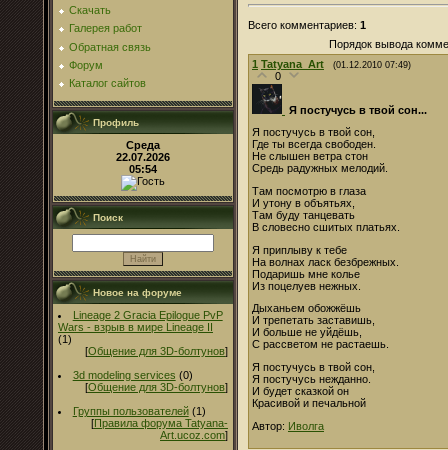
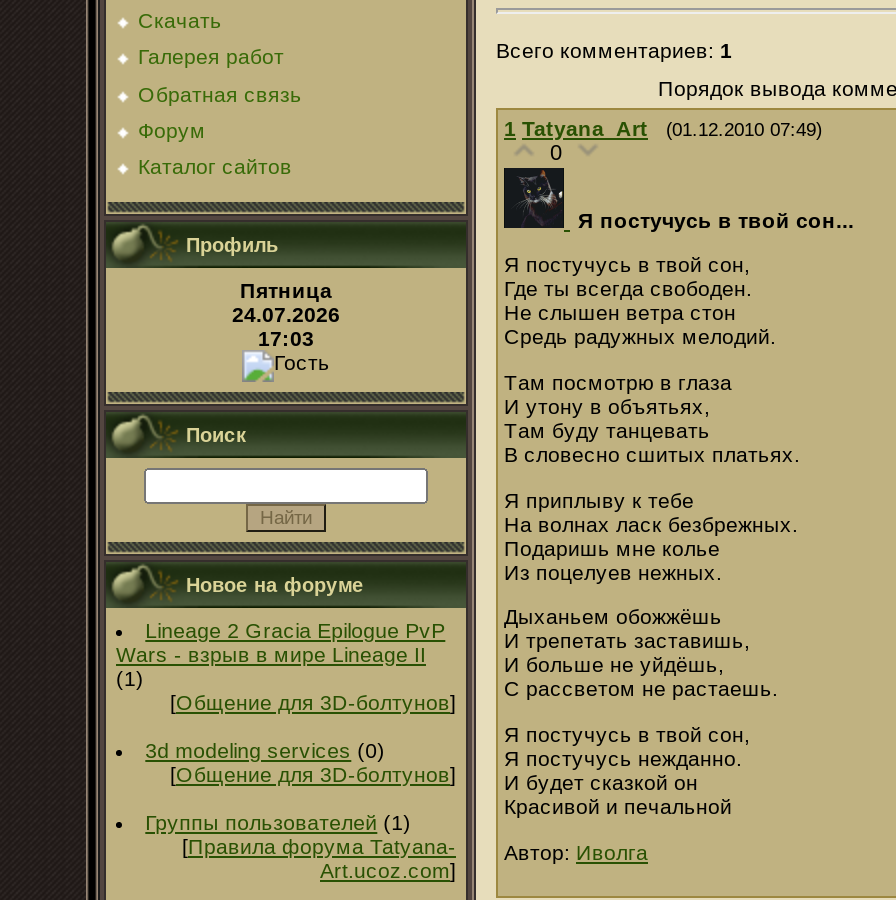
[116,139,170,175] Среда | 22.07.2026 | 05:54 -> [232,278,340,350] Пятница | 24.07.2026 | 17:03

